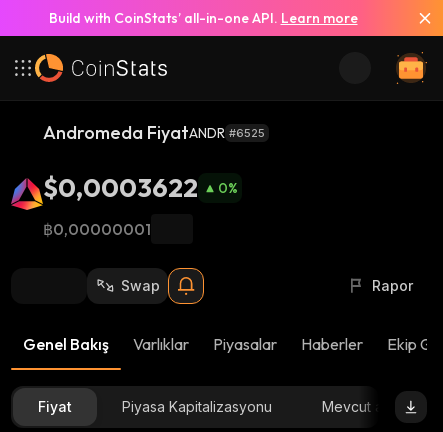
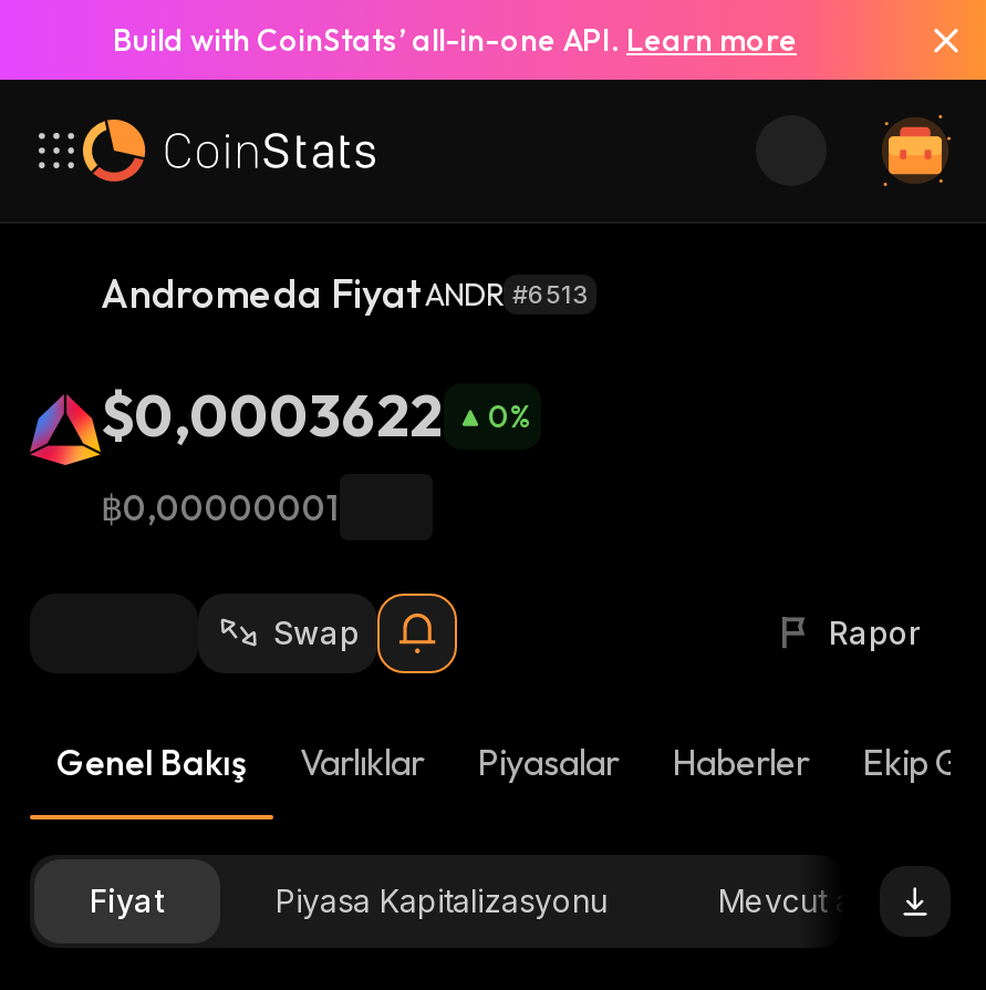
[43,121,265,144] Andromeda FiyatANDR #6525 -> [101,268,588,319] Andromeda FiyatANDR #6513

